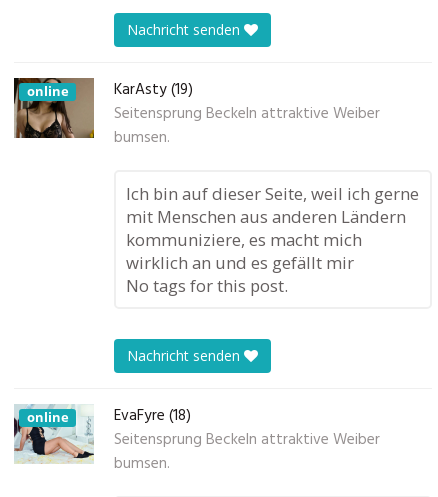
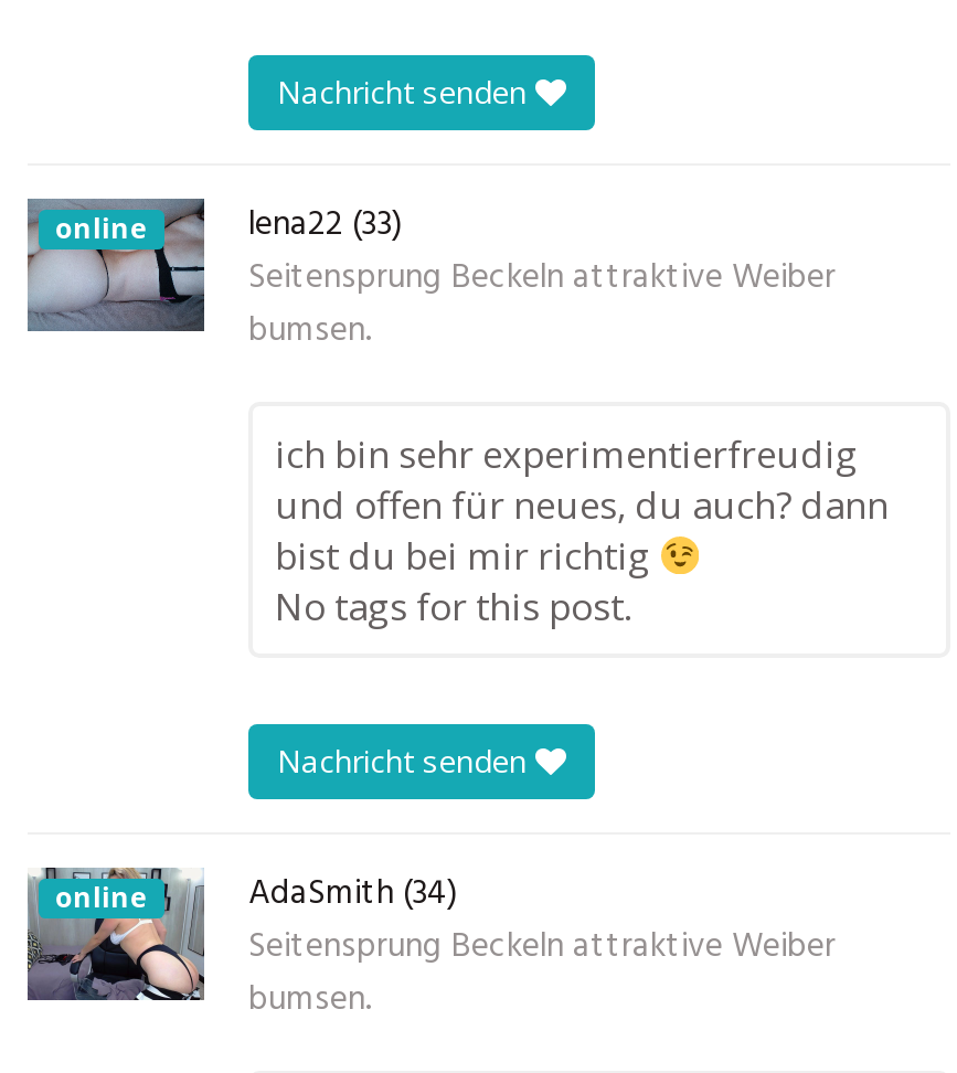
[14,77,193,139] [image] | KarAsty (19) -> [25,196,403,333] [image] | lena22 (33)
[126,182,419,274] Ich bin auf dieser Seite, weil ich gerne | mit Menschen aus anderen Ländern | kommuniziere, es macht mich | wirklich an und es gefällt mir -> [275,428,889,581] ich bin sehr experimentierfreudig | und offen für neues, du auch? dann | bist du bei mir richtig
[14,404,191,464] [image] | EvaFyre (18) -> [25,865,458,1002] [image] | AdaSmith (34)

